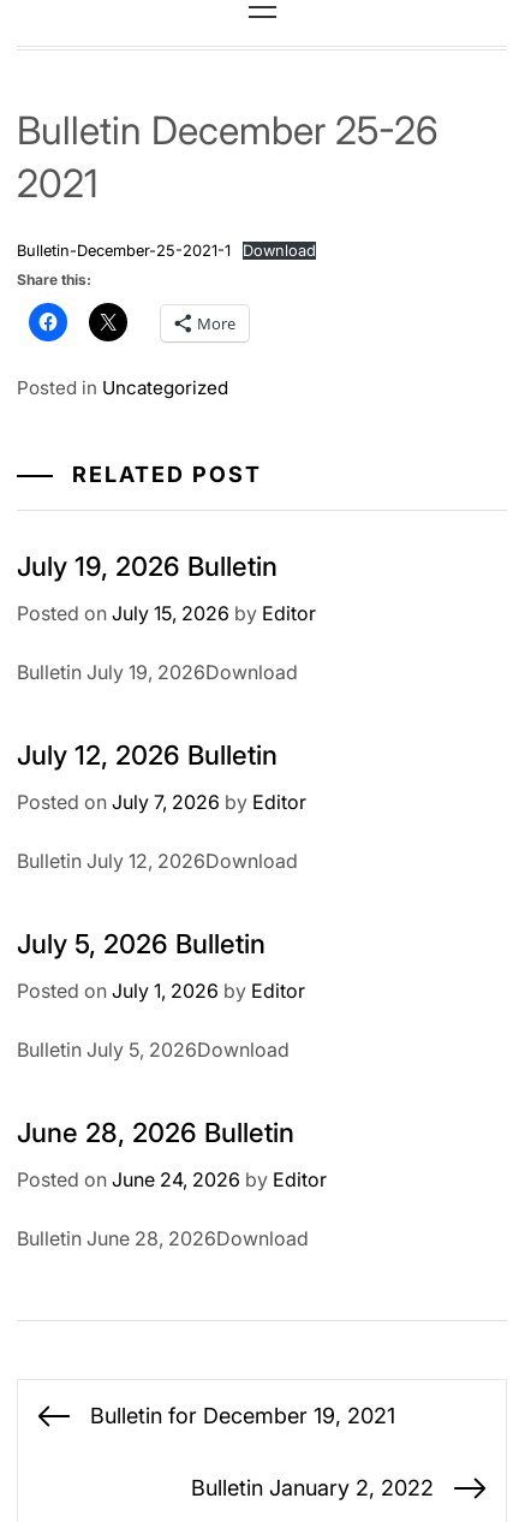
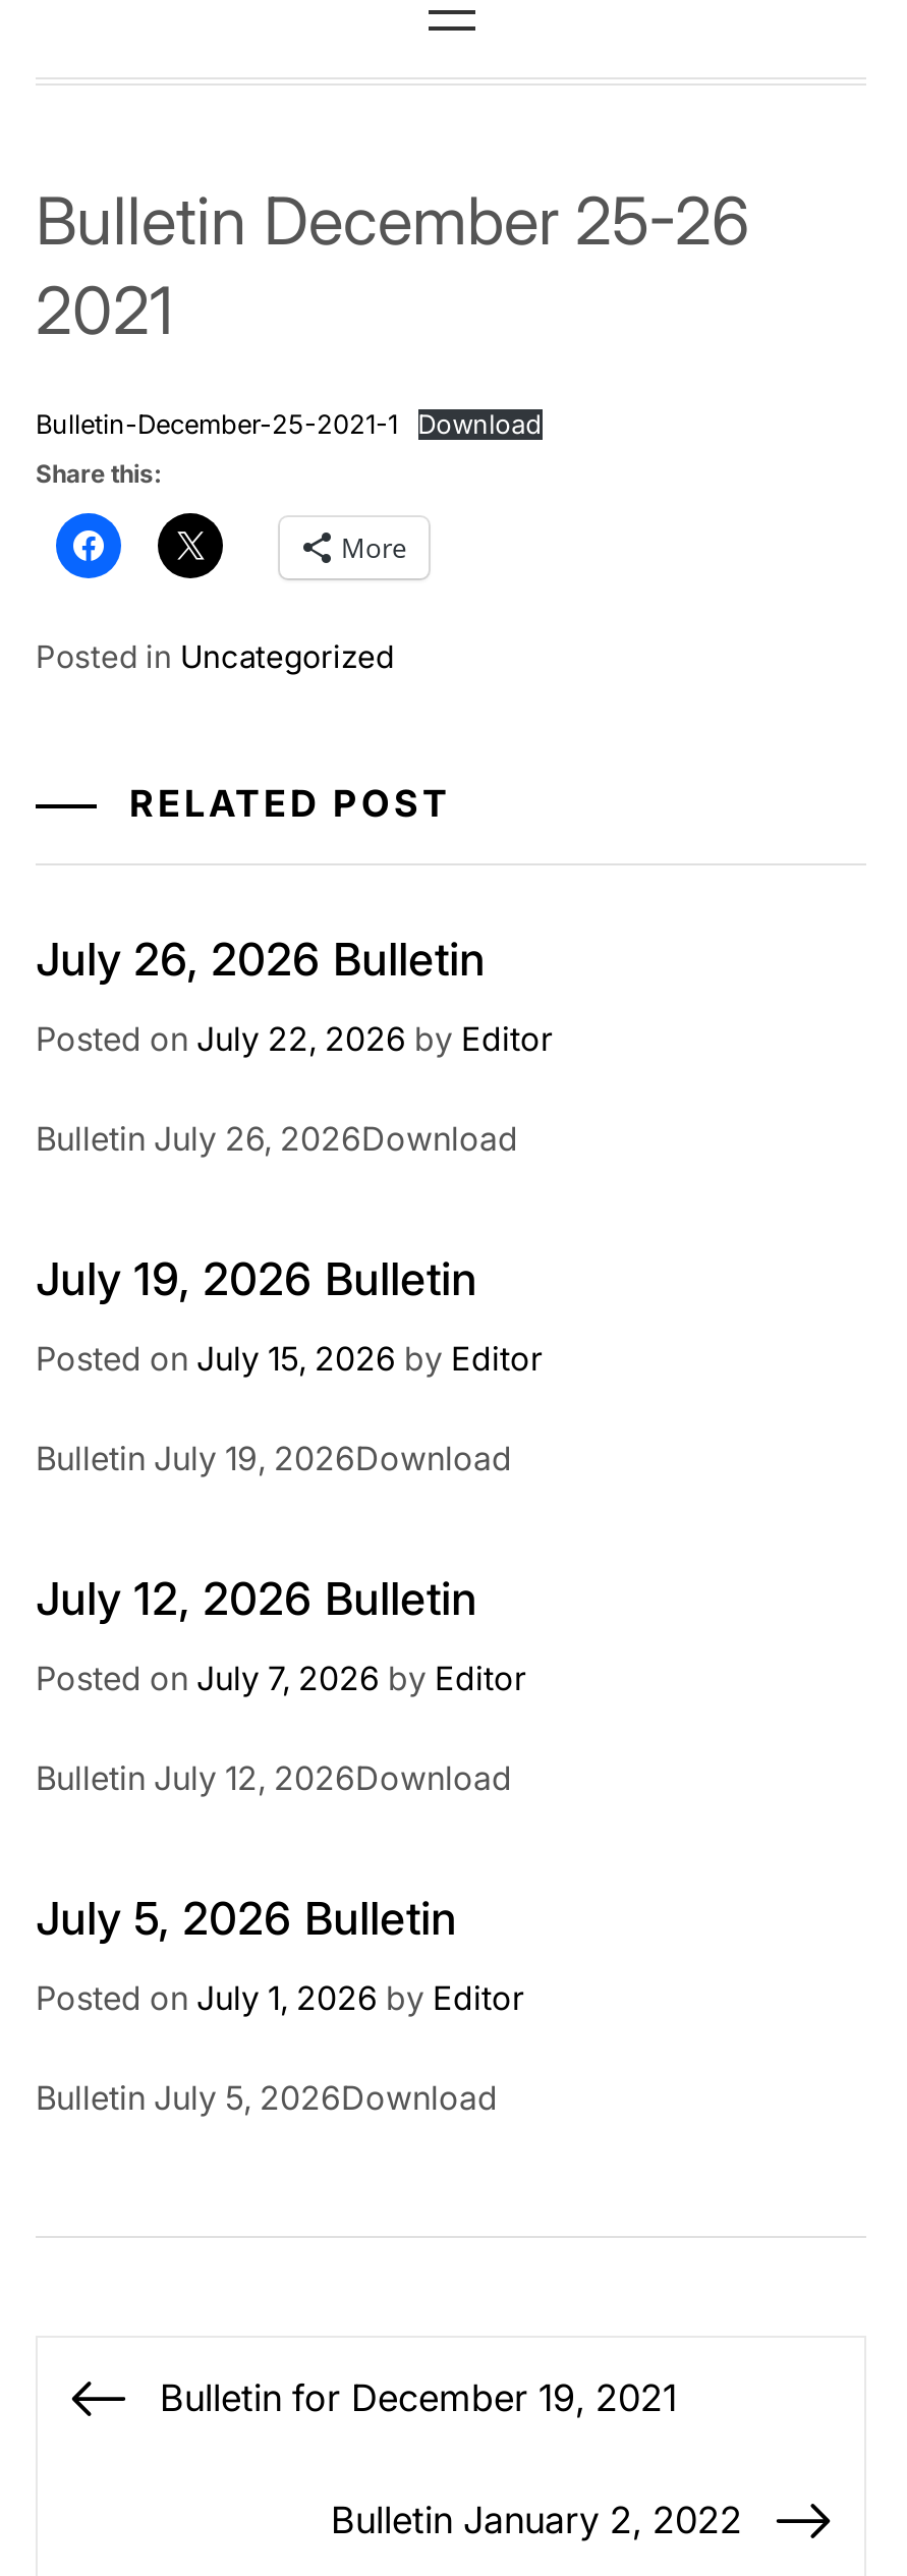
none -> [36,933,553,1159] July 26, 2026 Bulletin | Posted on July 22, 2026 by Editor | Bulletin July 26, 2026Download
moved [17,551,316,1062] -> [36,1252,543,2118]: July 19, 2026 Bulletin | Posted on July 15, 2026 by Editor | Bulletin July 19, 2026Download | ... | Posted on July 1, 2026 by Editor | Bulletin July 5, 2026Download
[17,1117,327,1250] June 28, 2026 Bulletin | Posted on June 24, 2026 by Editor | Bulletin June 28, 2026Download -> none

